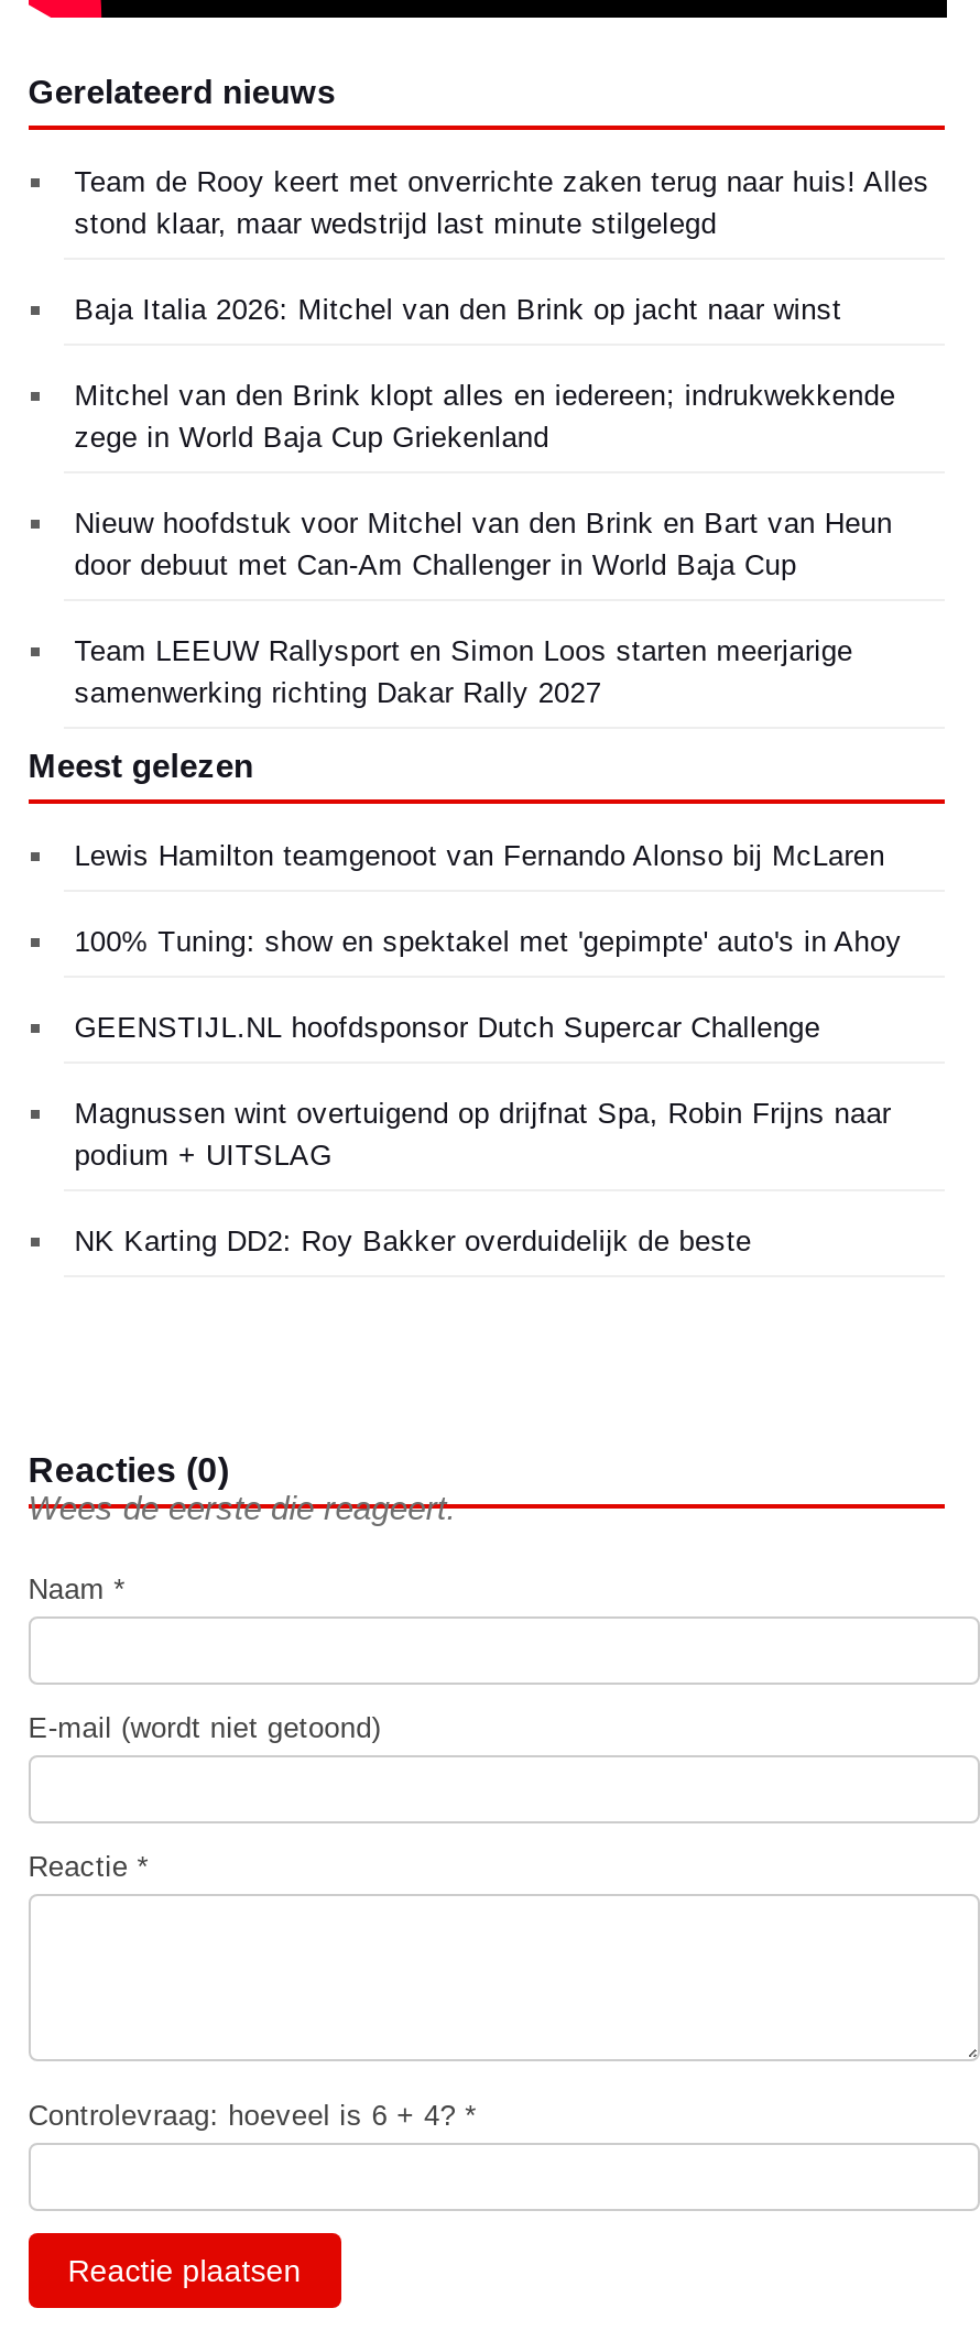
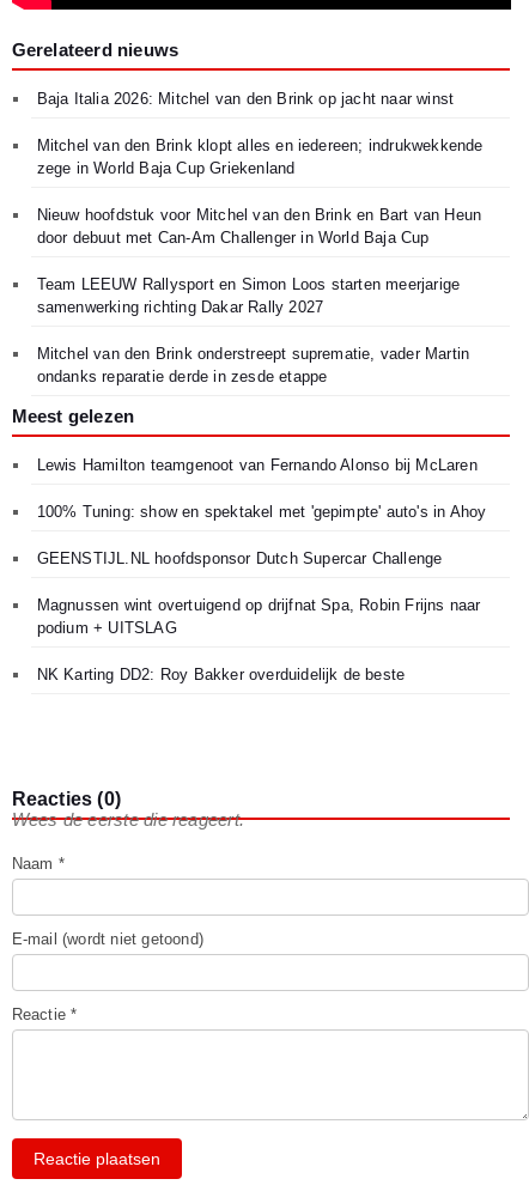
[74,165,929,240] Team de Rooy keert met onverrichte zaken terug naar huis! Alles | stond klaar, maar wedstrijd last minute stilgelegd -> none
none -> [37,344,469,385] Mitchel van den Brink onderstreept suprematie, vader Martin | ondanks reparatie derde in zesde etappe
[28,2098,476,2131] Controlevraag: hoeveel is 6 + 4? * -> none

